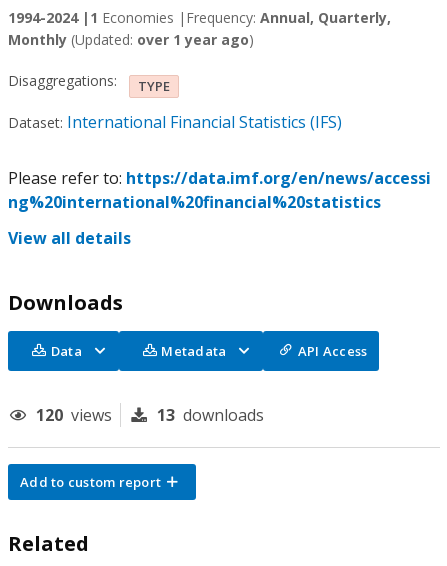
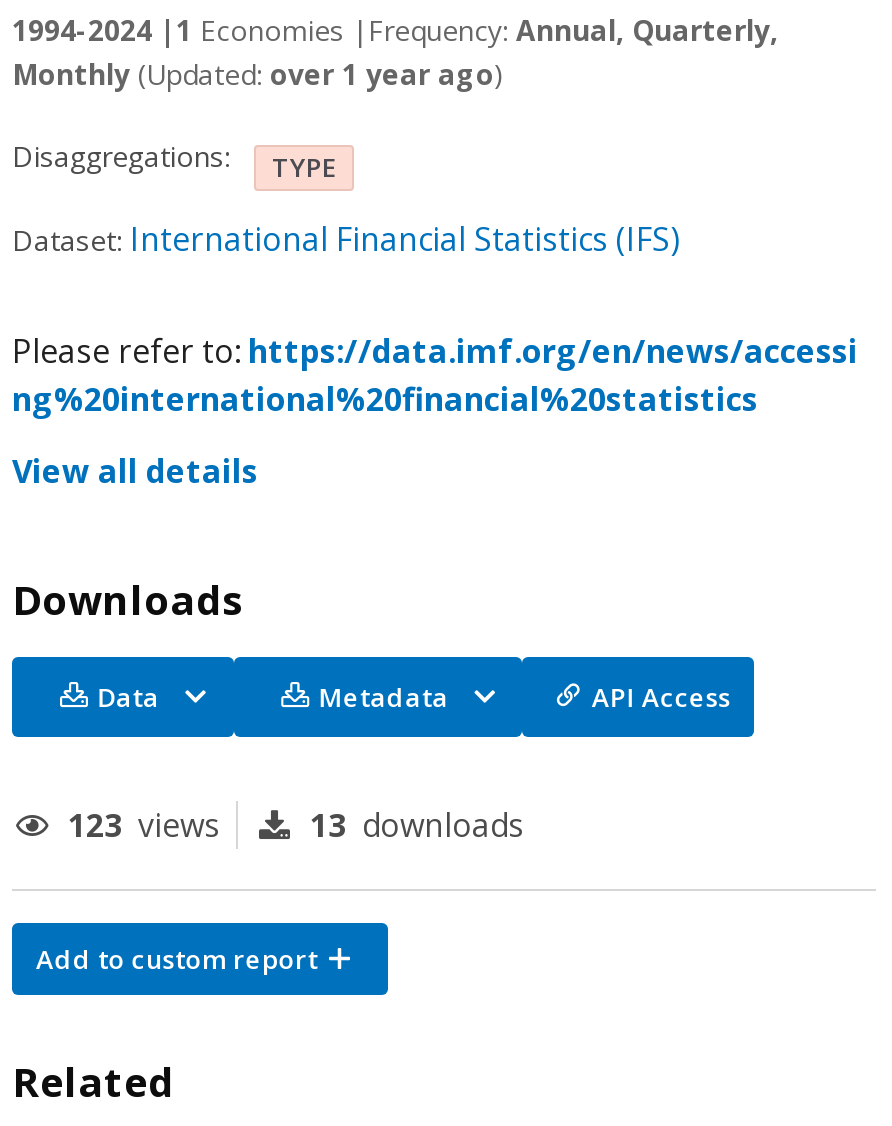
[36,404,112,426] 120 views -> [68,803,220,847] 123 views

